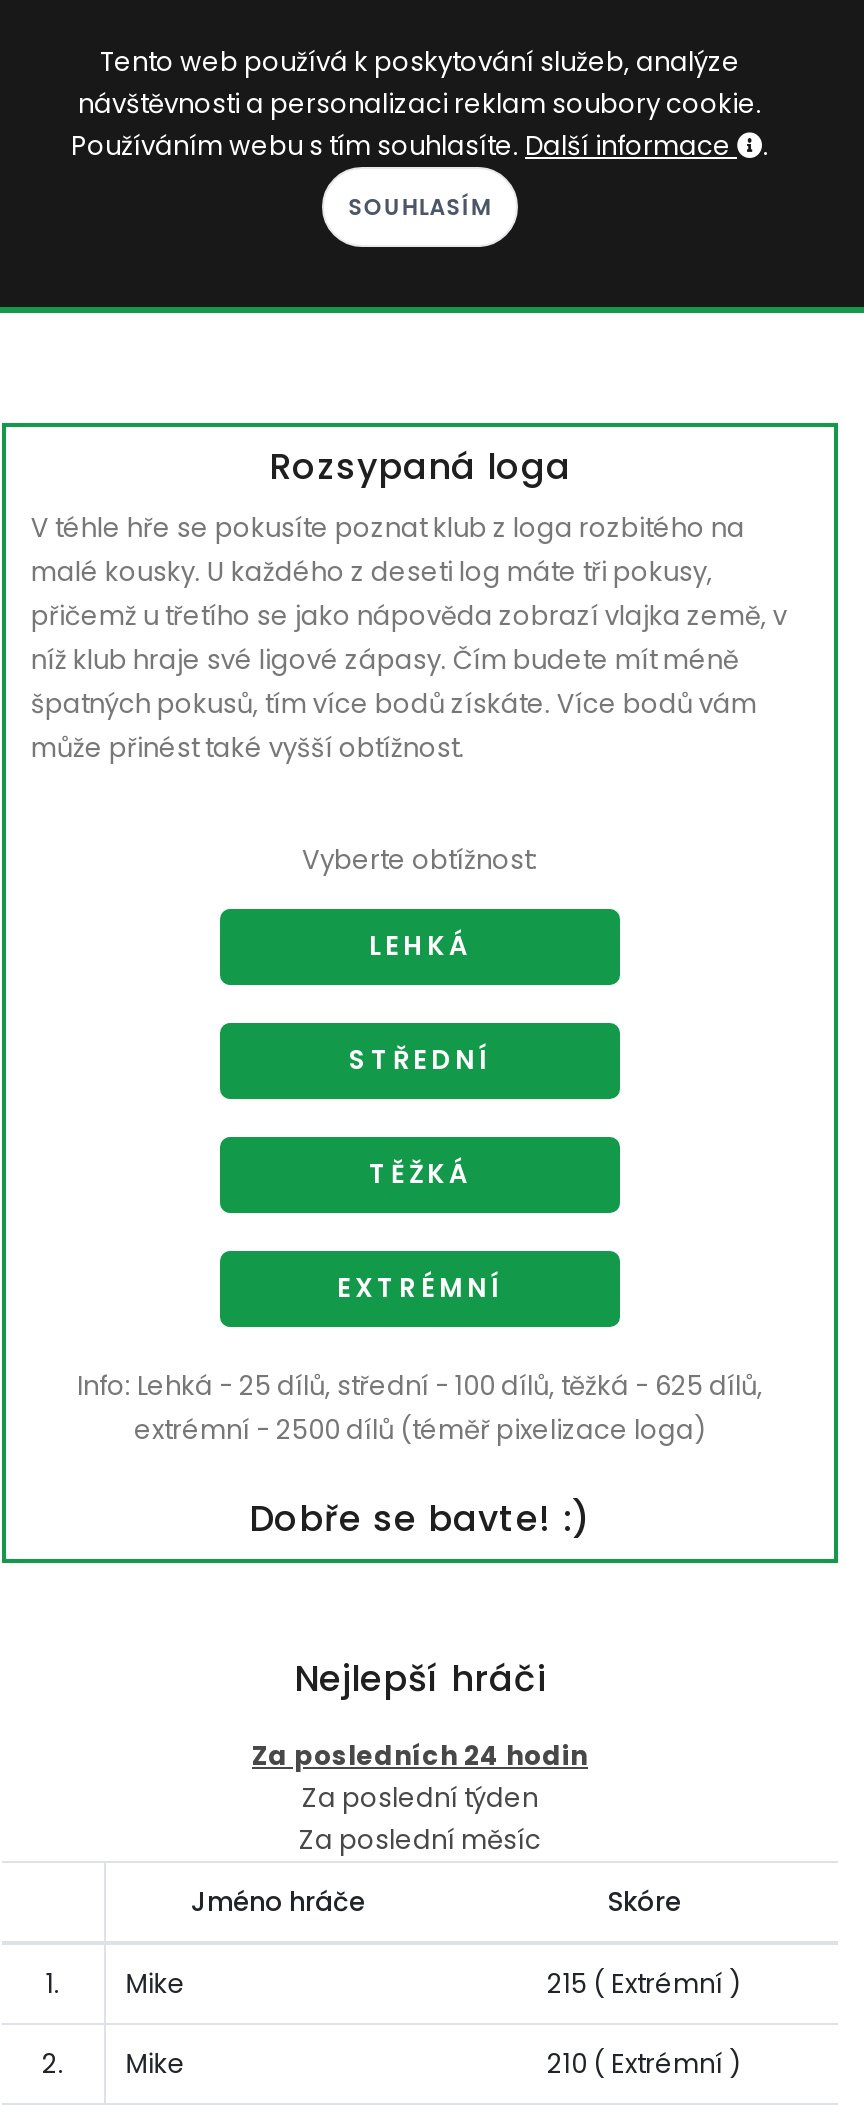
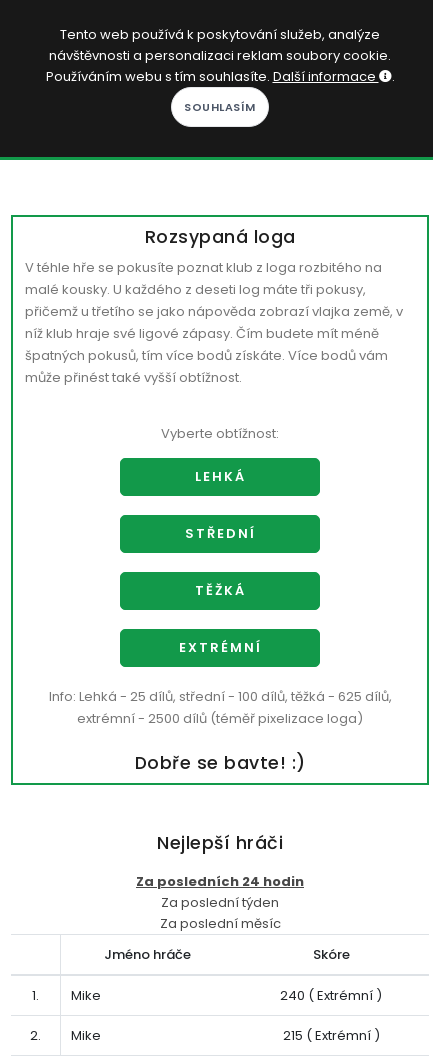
[547,1965,741,2003] 215 ( Extrémní ) -> [280,986,382,1005] 240 ( Extrémní )
[547,2045,741,2083] 210 ( Extrémní ) -> [282,1026,379,1045] 215 ( Extrémní )

